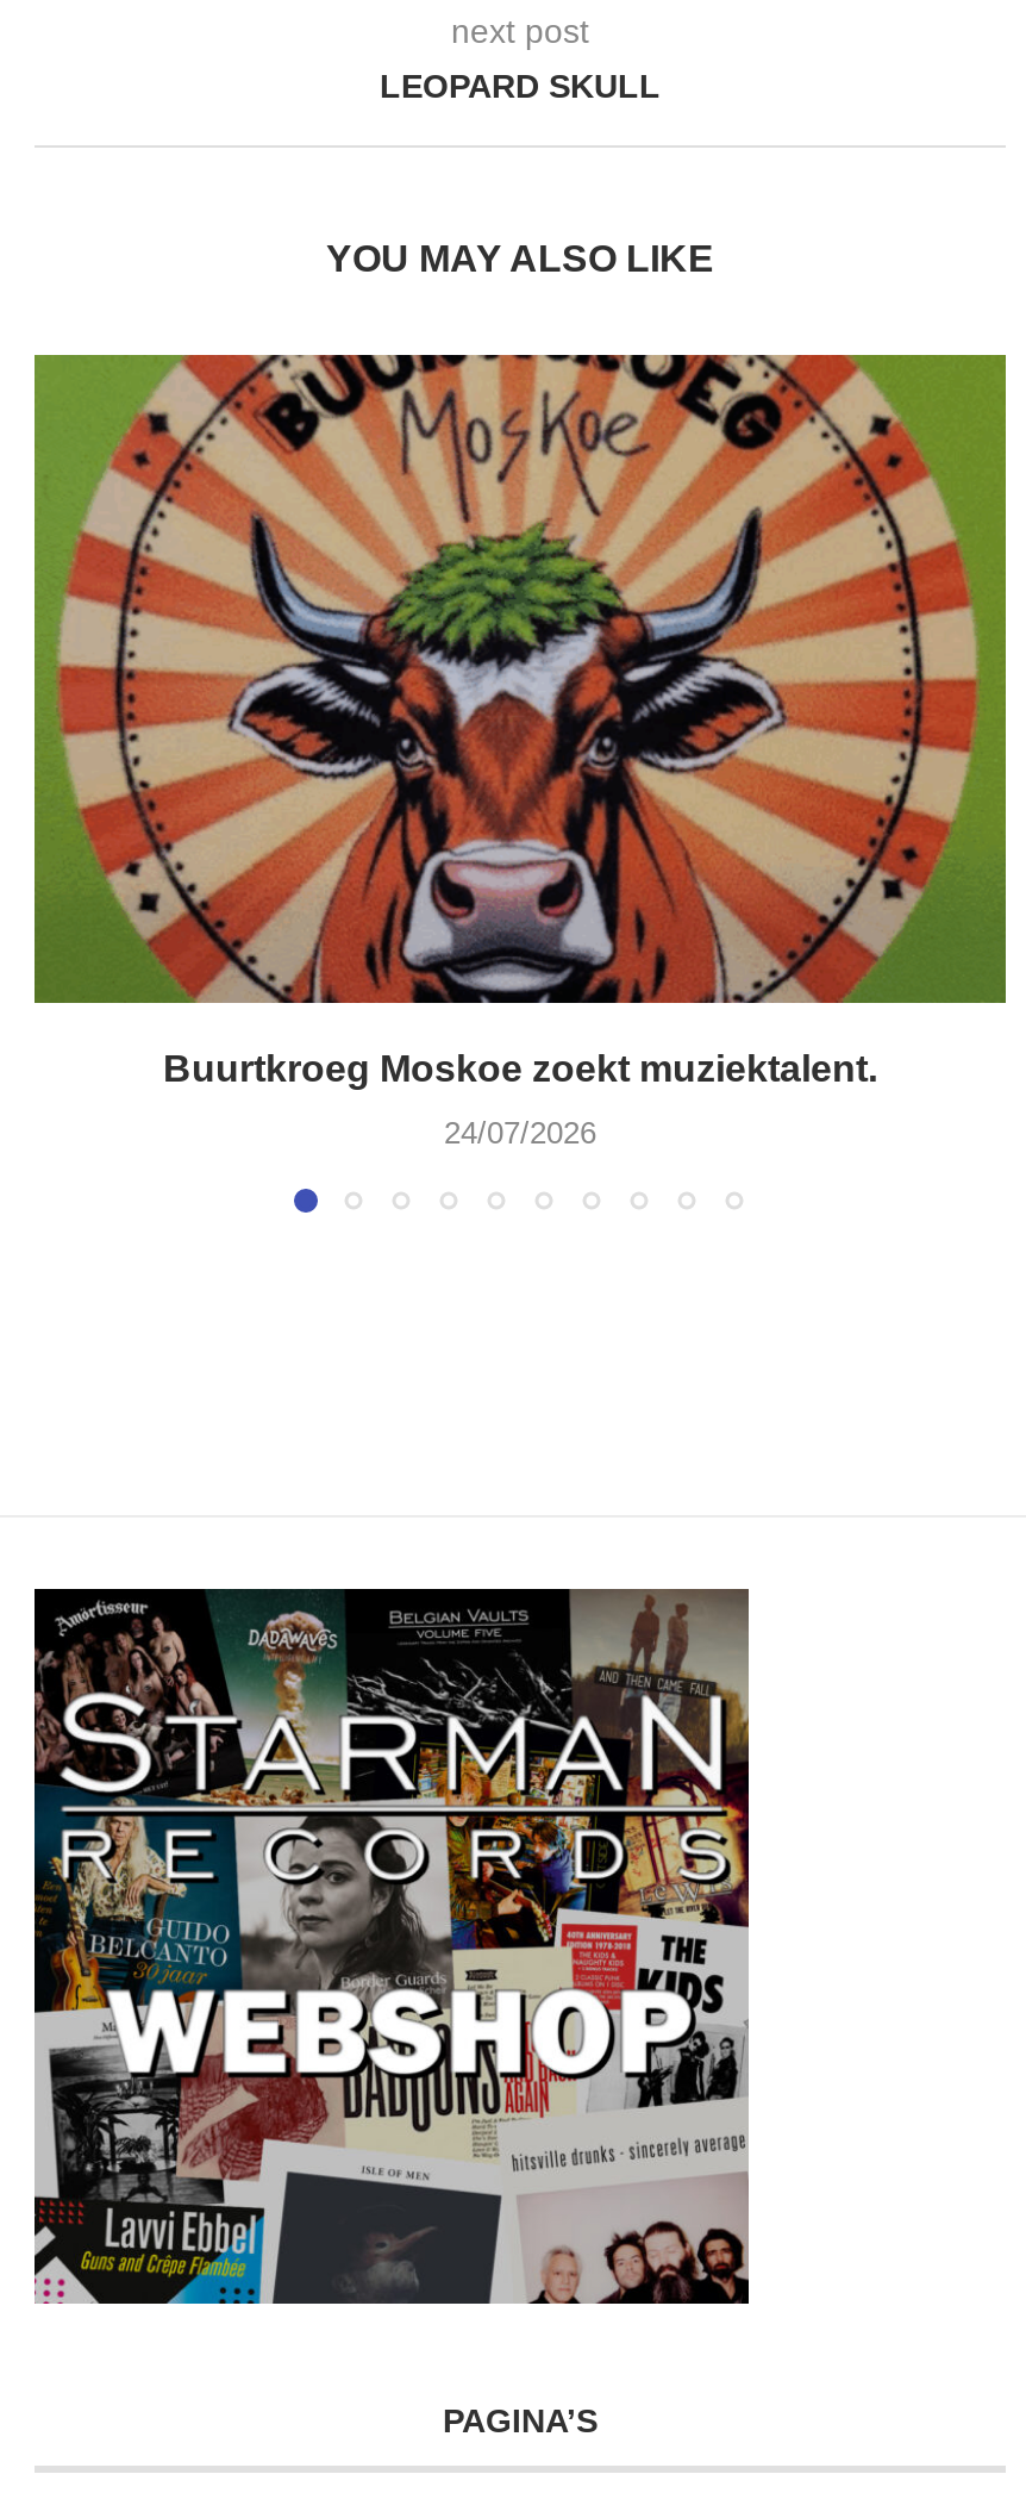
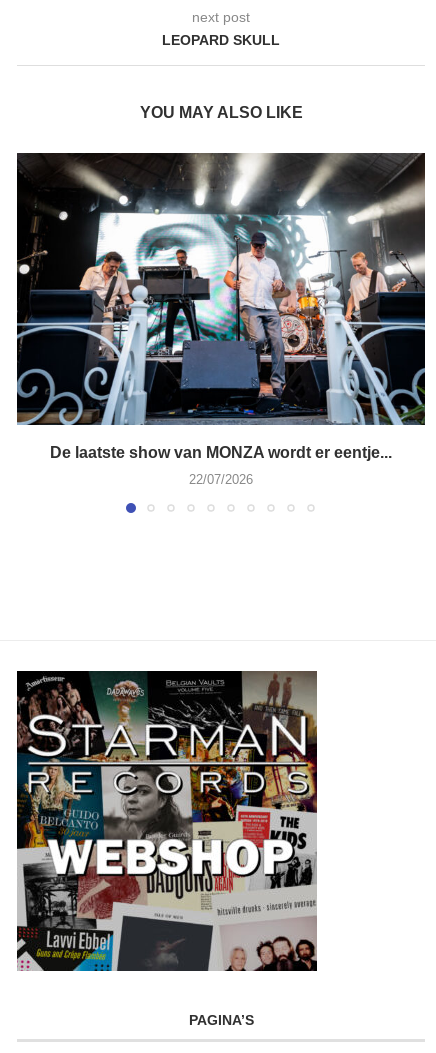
[32,353,1008,1088] [image] | Buurtkroeg Moskoe zoekt muziektalent. -> [16,152,426,461] [image] | De laatste show van MONZA wordt er eentje...
[444,1115,596,1150] 24/07/2026 -> [189,472,253,487] 22/07/2026

